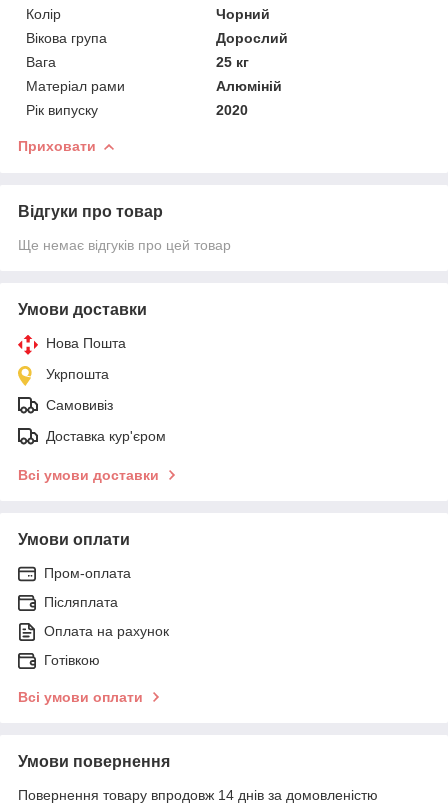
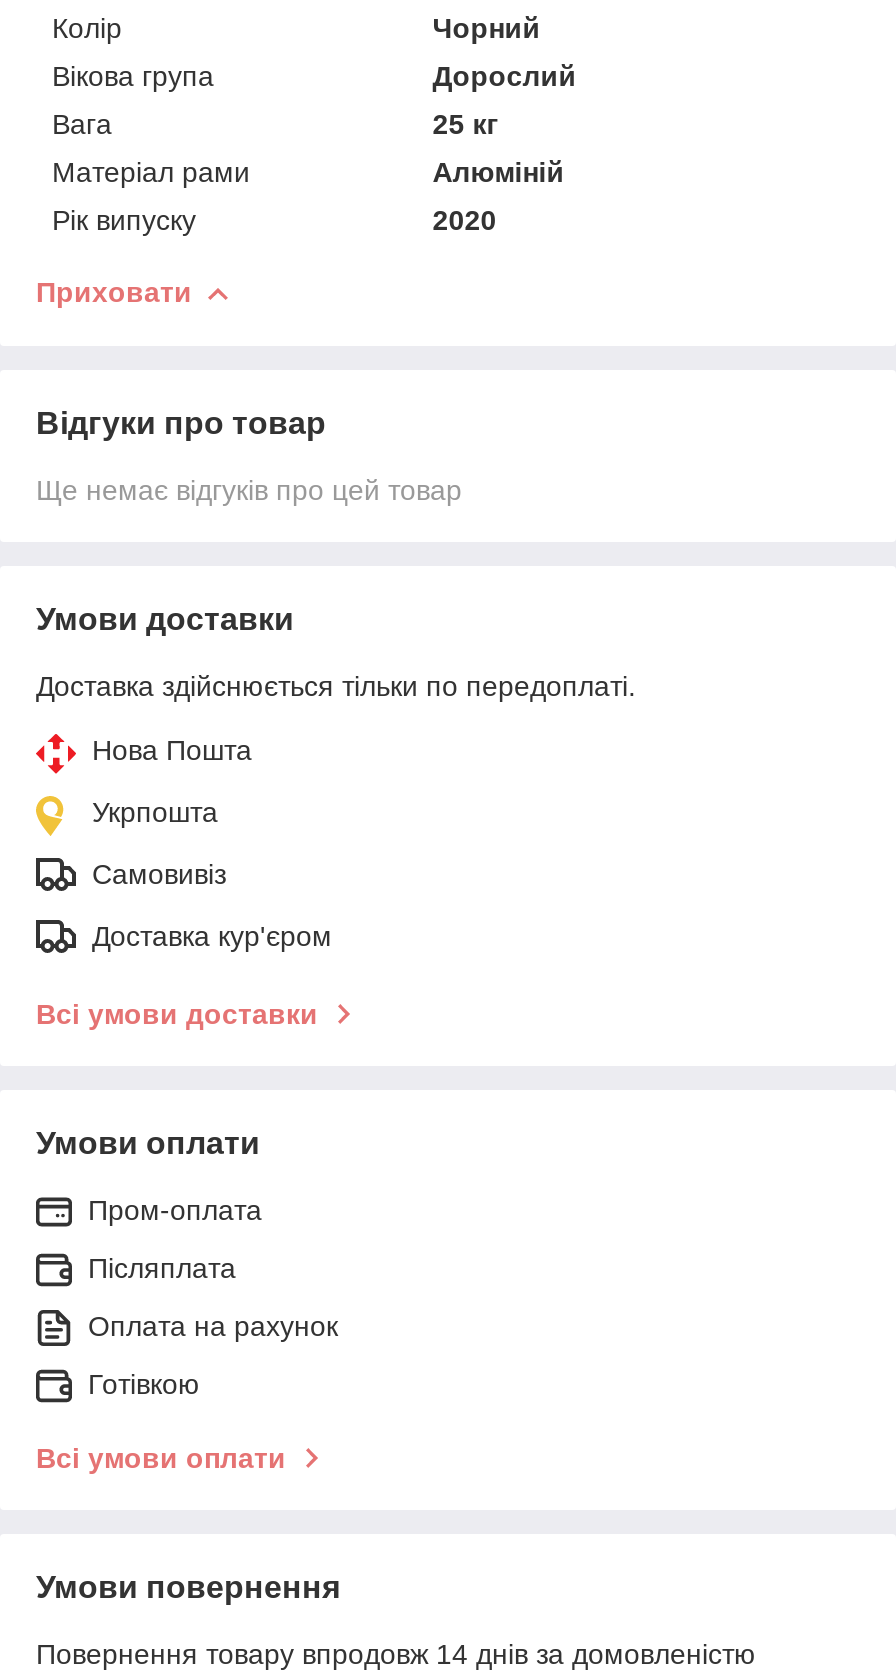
none -> [36,670,636,702] Доставка здійснюється тільки по передоплаті.

